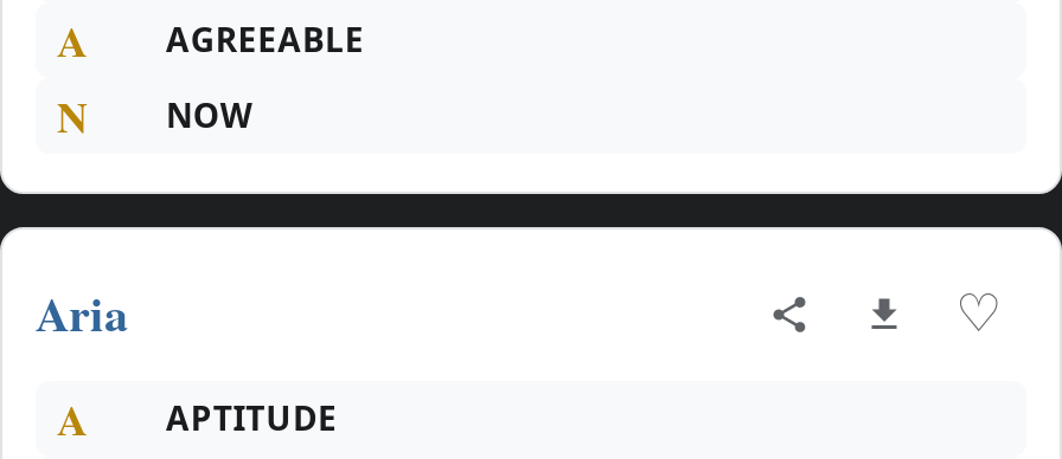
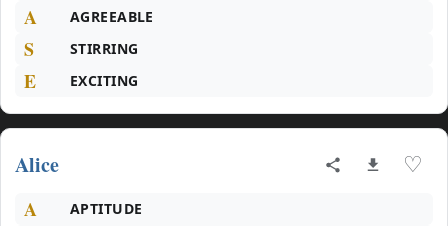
[57,85,254,147] N | NOW -> [24,36,138,94] S | STIRRING | E | EXCITING
[36,279,128,348] Aria -> [15,150,59,179] Alice

